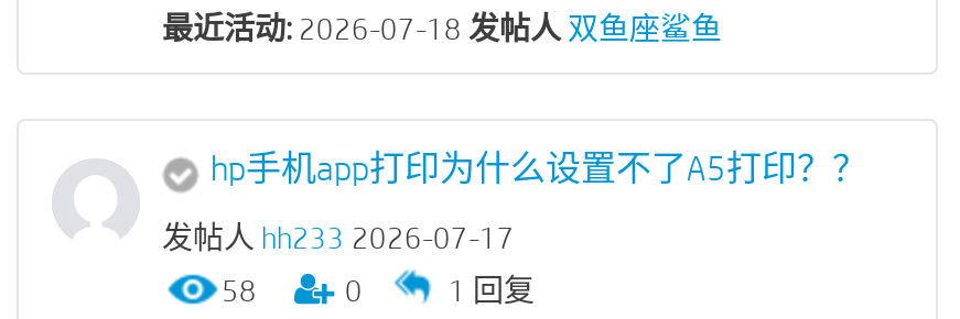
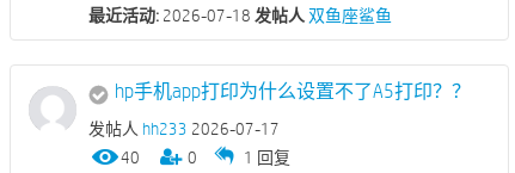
[222,271,257,310] 58 -> [121,147,140,168] 40

